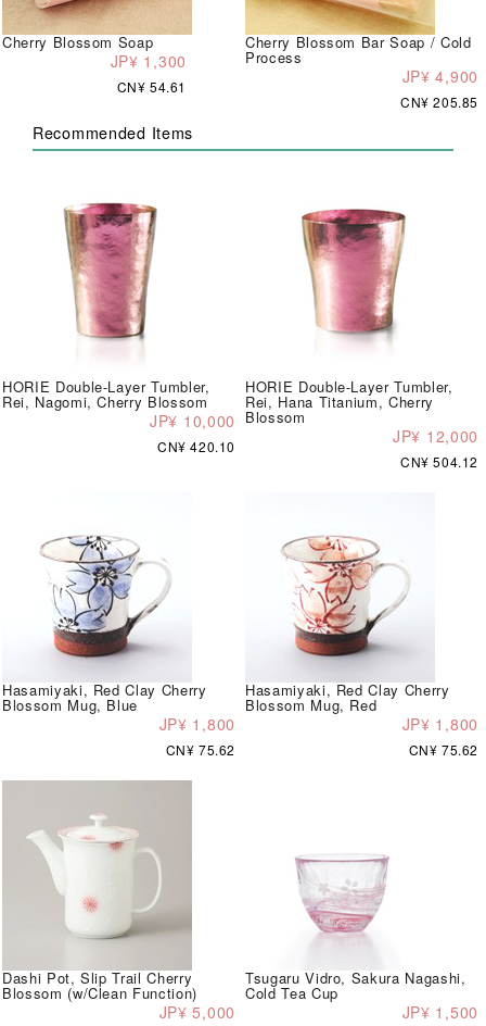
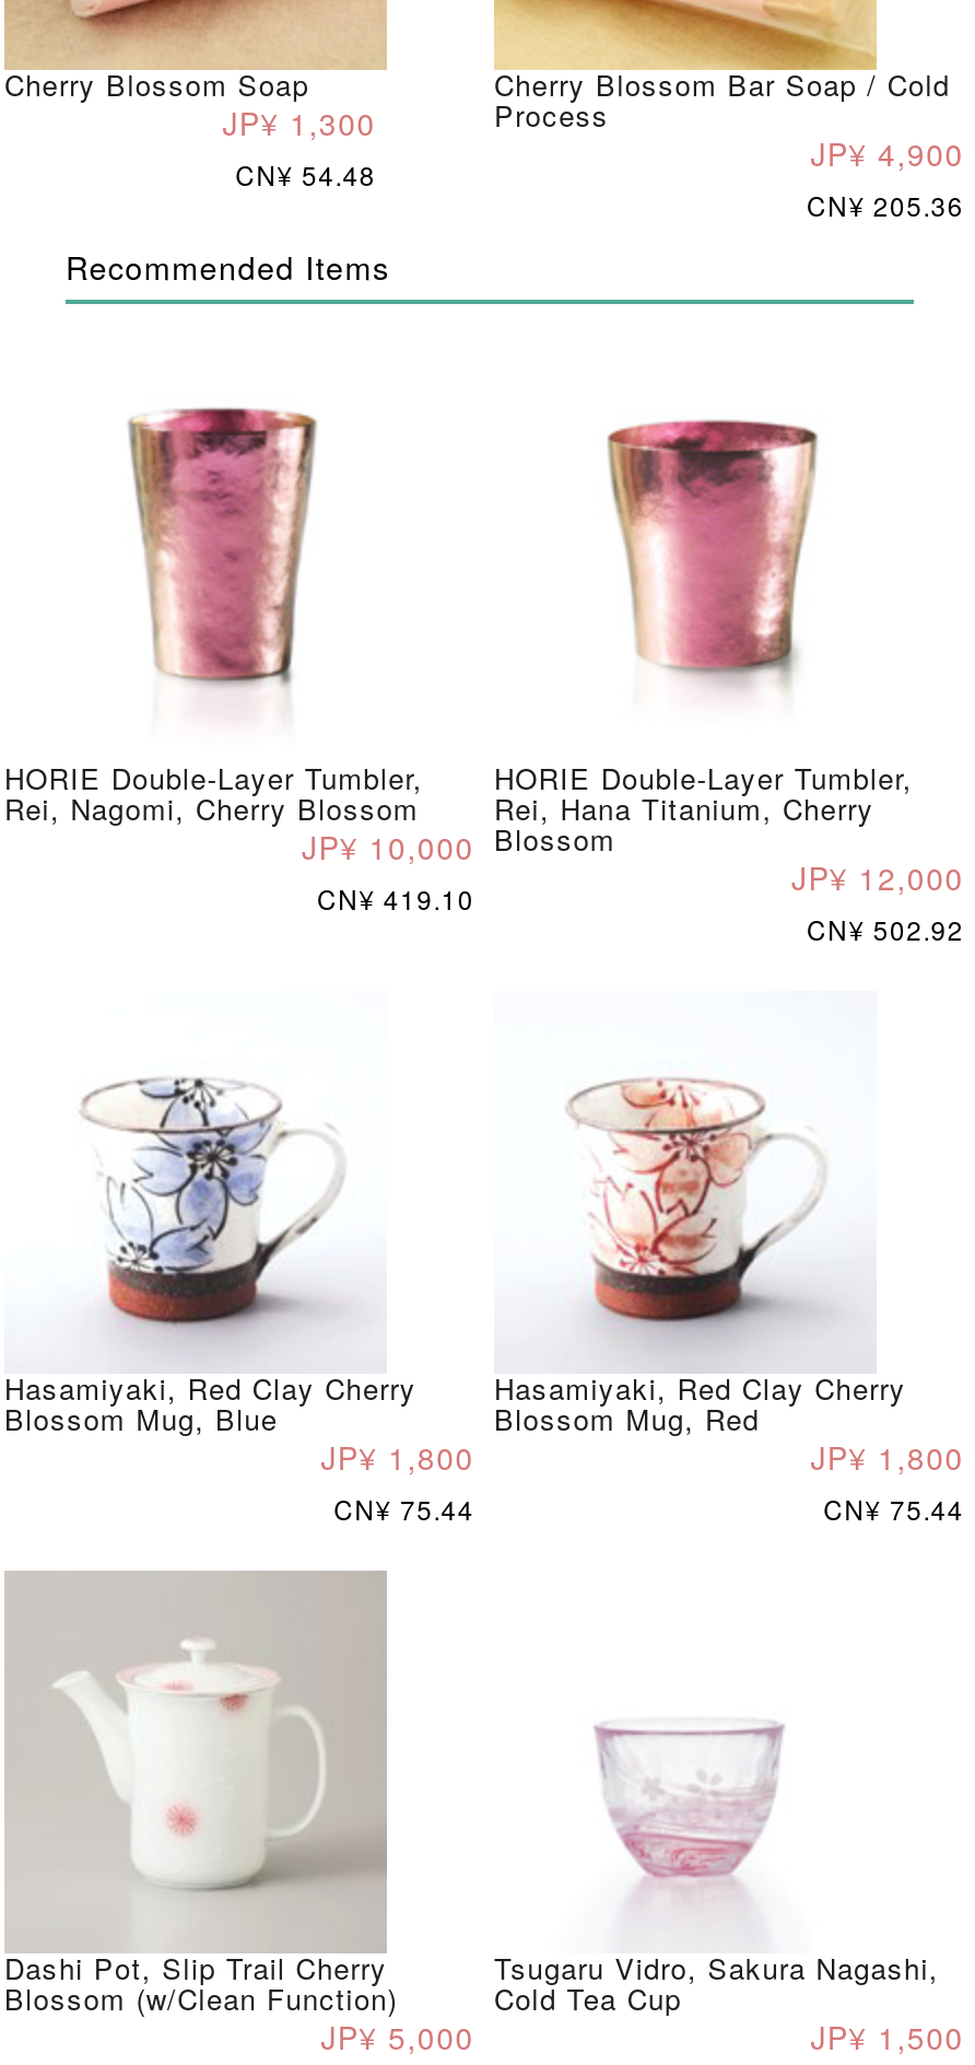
[117,77,187,95] CN¥ 54.61 -> [235,155,376,192] CN¥ 54.48
[400,92,478,111] CN¥ 205.85 -> [807,185,964,222] CN¥ 205.36
[157,436,235,455] CN¥ 420.10 -> [317,878,474,915] CN¥ 419.10
[400,452,478,470] CN¥ 504.12 -> [807,909,964,946] CN¥ 502.92
[166,740,235,758] CN¥ 75.62 -> [334,1489,474,1526] CN¥ 75.44
[409,740,478,758] CN¥ 75.62 -> [823,1489,964,1526] CN¥ 75.44

